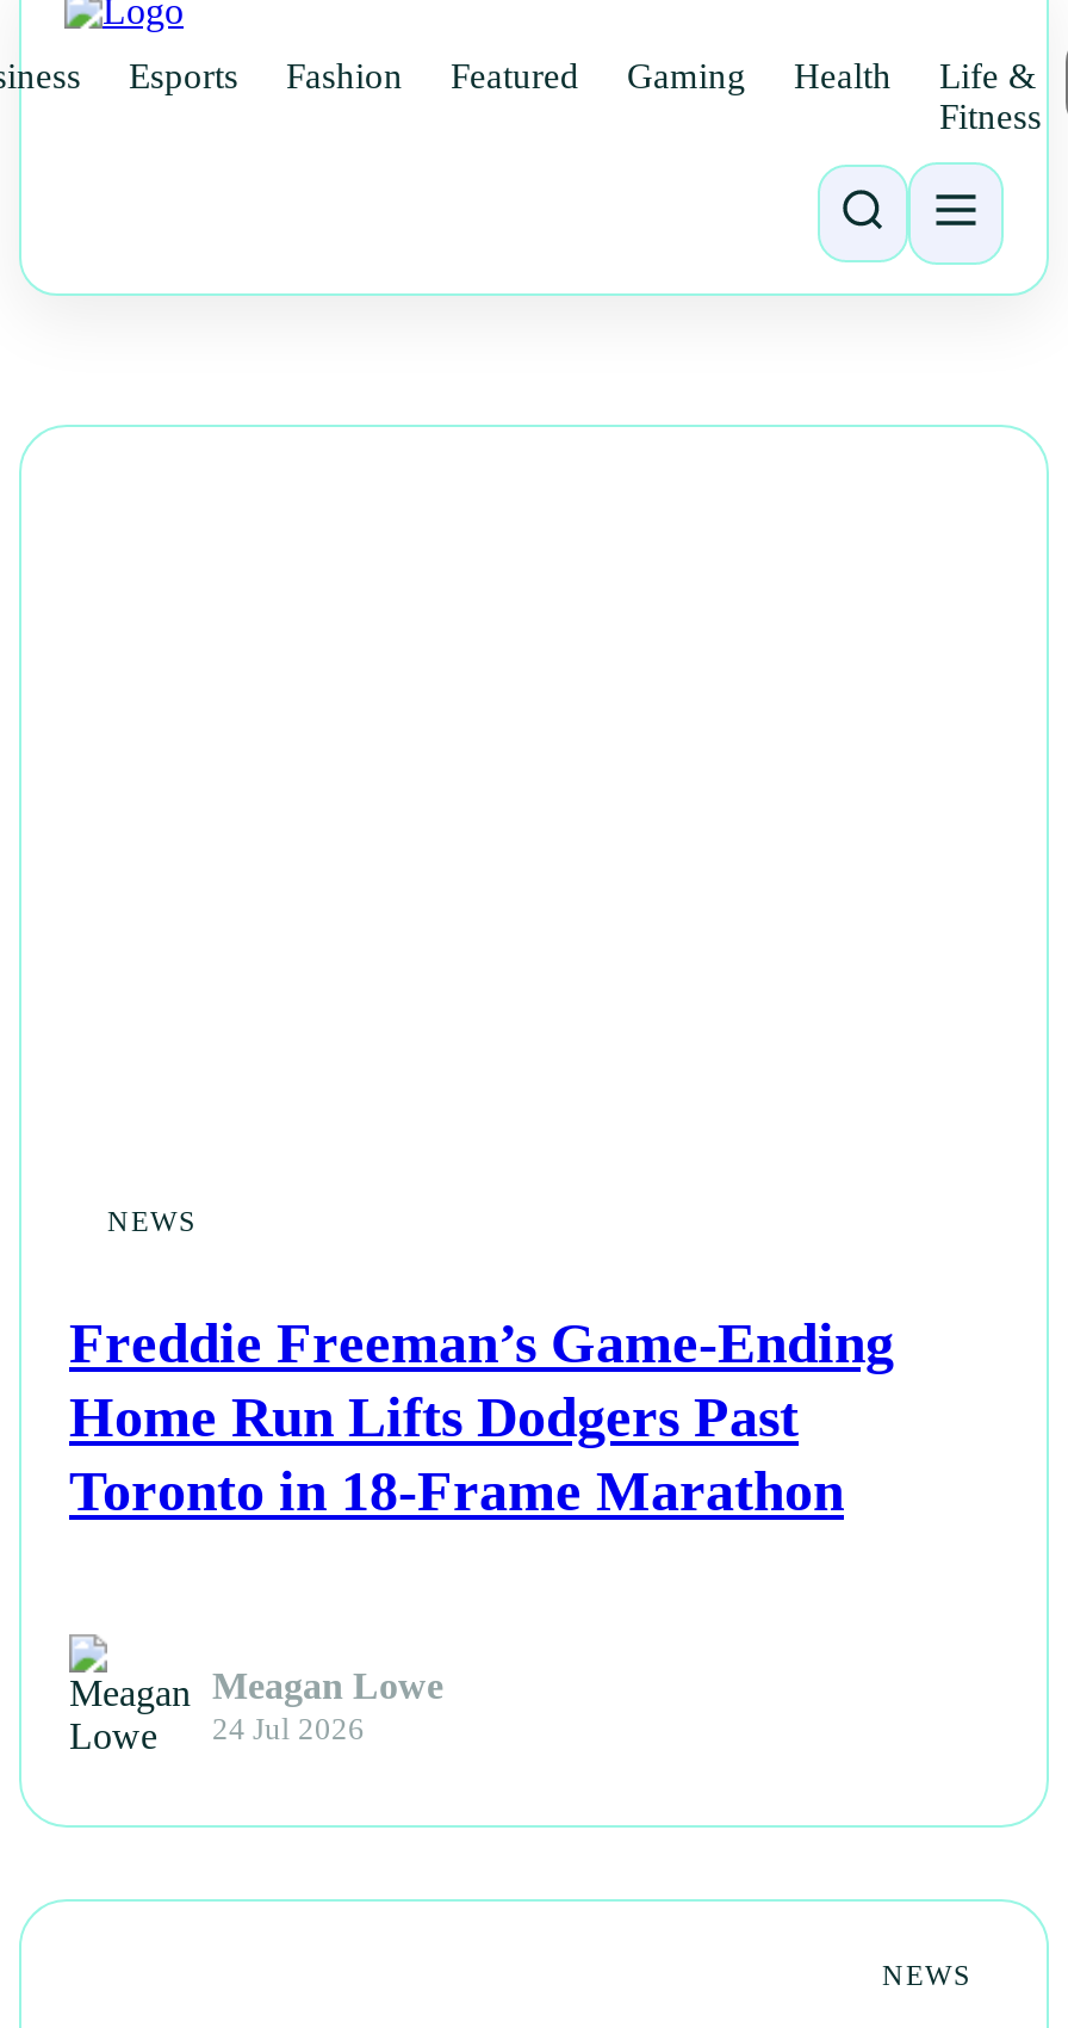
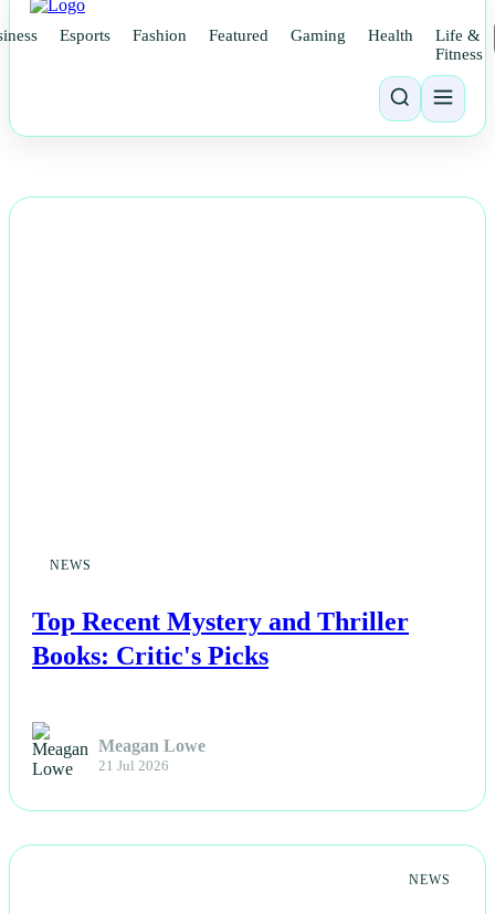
[69,1312,894,1522] Freddie Freeman’s Game-Ending | Home Run Lifts Dodgers Past | Toronto in 18-Frame Marathon -> [32,607,409,670] Top Recent Mystery and Thriller | Books: Critic's Picks
[212,1712,365,1745] 24 Jul 2026 -> [98,758,169,773] 21 Jul 2026

